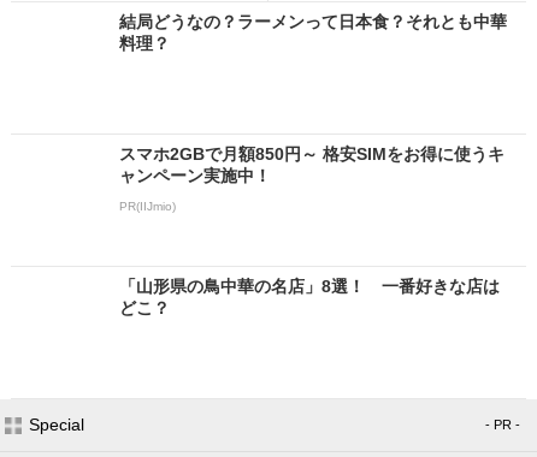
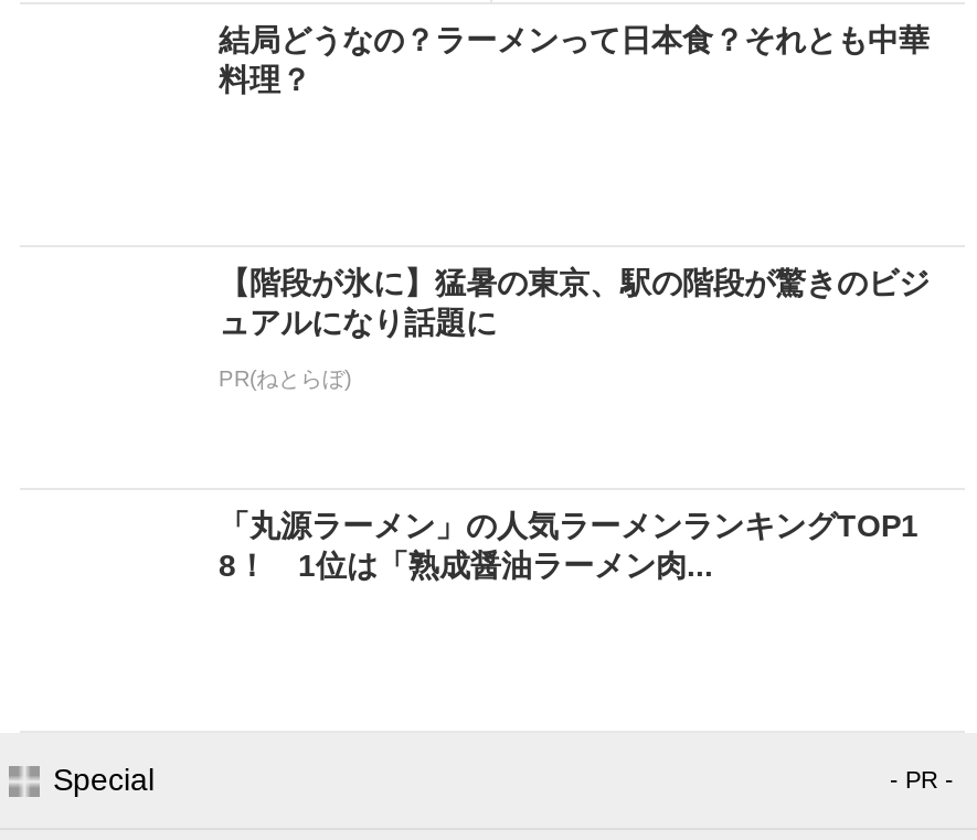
[119,145,504,186] スマホ2GBで月額850円～ 格安SIMをお得に使うキ | ャンペーン実施中！ -> [219,264,930,340] 【階段が氷に】猛暑の東京、駅の階段が驚きのビジ | ュアルになり話題に
[119,200,176,213] PR(IIJmio) -> [219,366,351,390] PR(ねとらぼ)
[119,277,500,318] 「山形県の鳥中華の名店」8選！ 一番好きな店は | どこ？ -> [219,507,918,582] 「丸源ラーメン」の人気ラーメンランキングTOP1 | 8！ 1位は「熟成醤油ラーメン肉...

